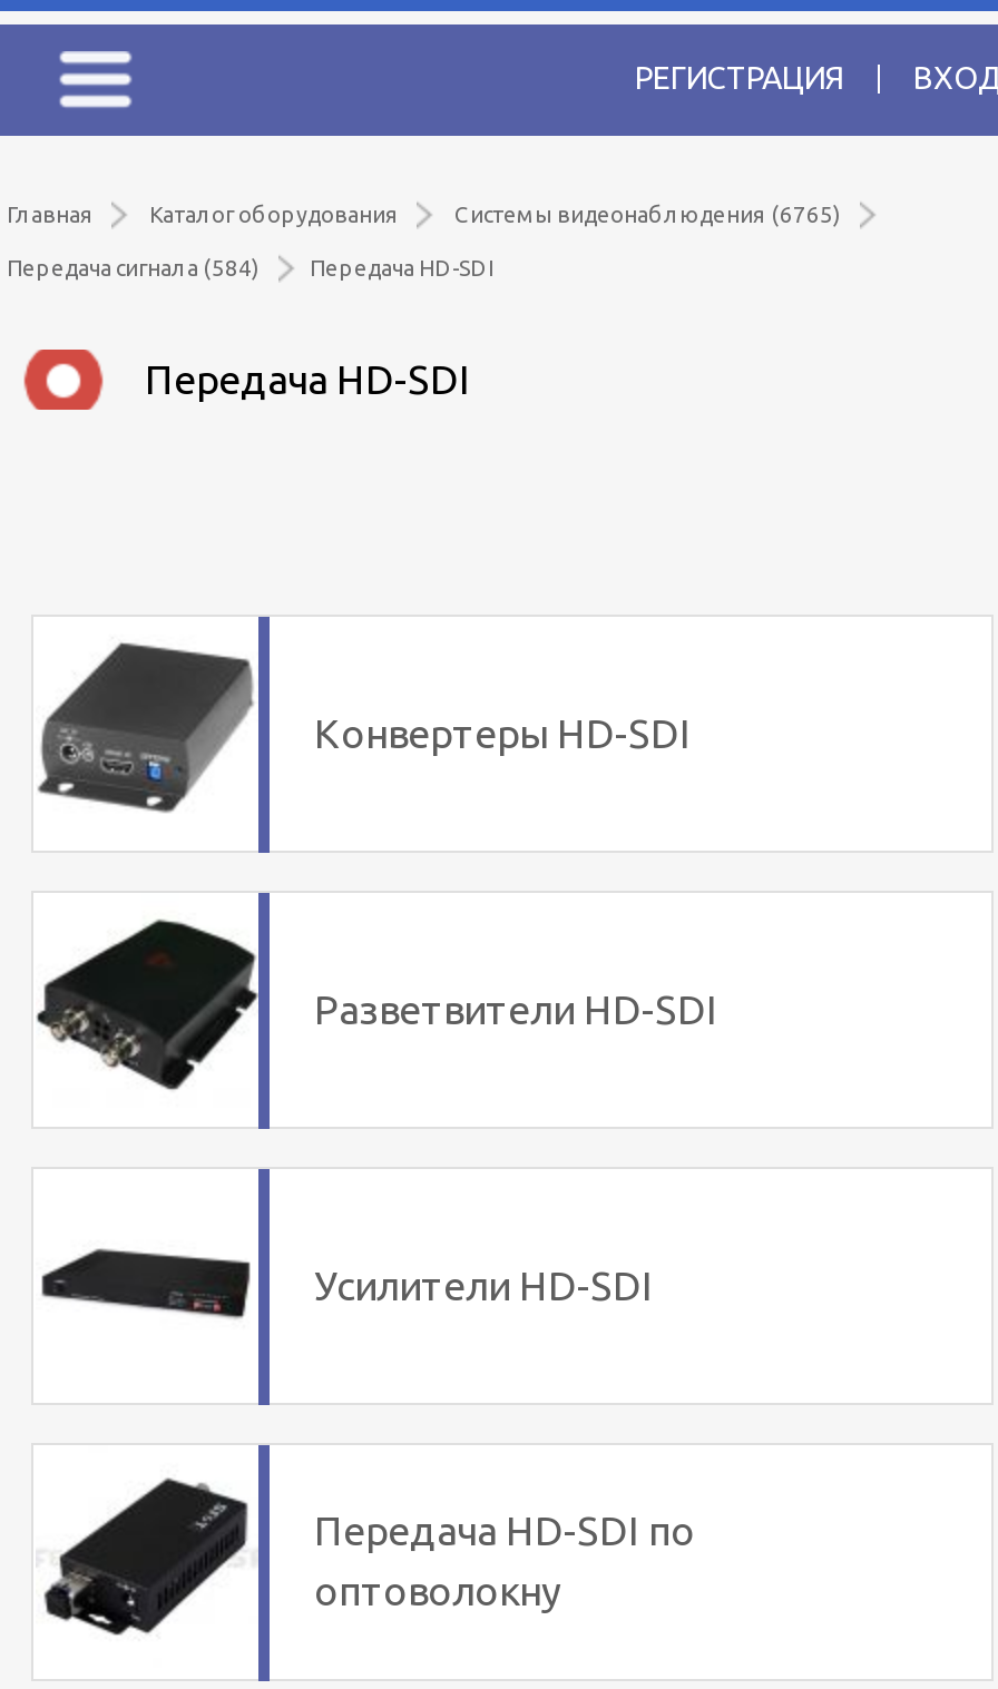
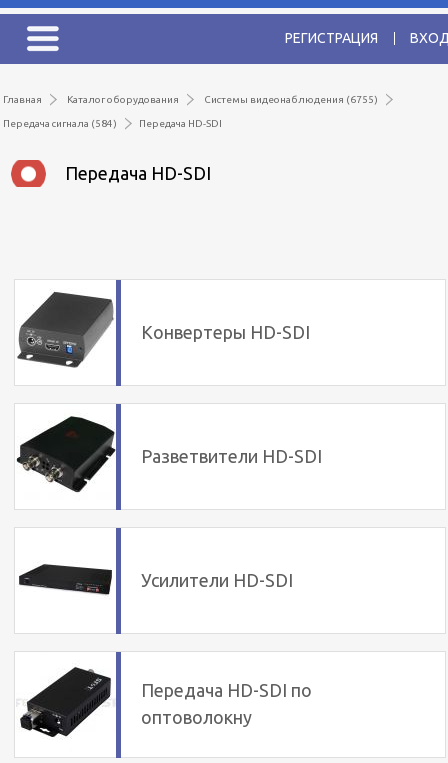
[454,203,842,227] Системы видеонаблюдения (6765) -> [204,94,378,105] Системы видеонаблюдения (6755)

